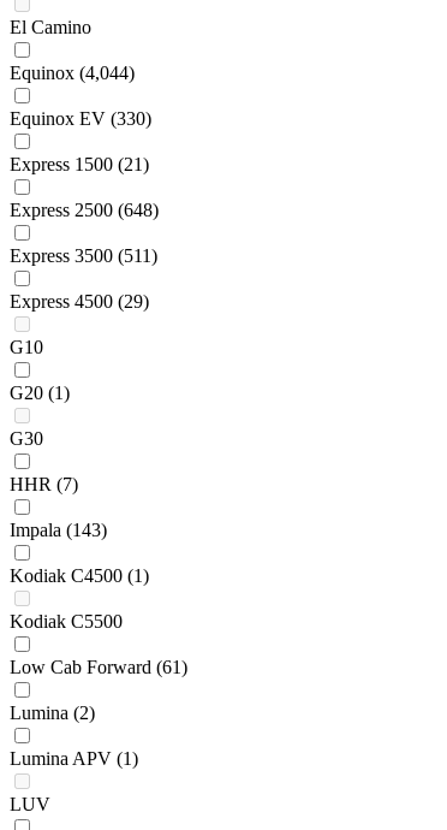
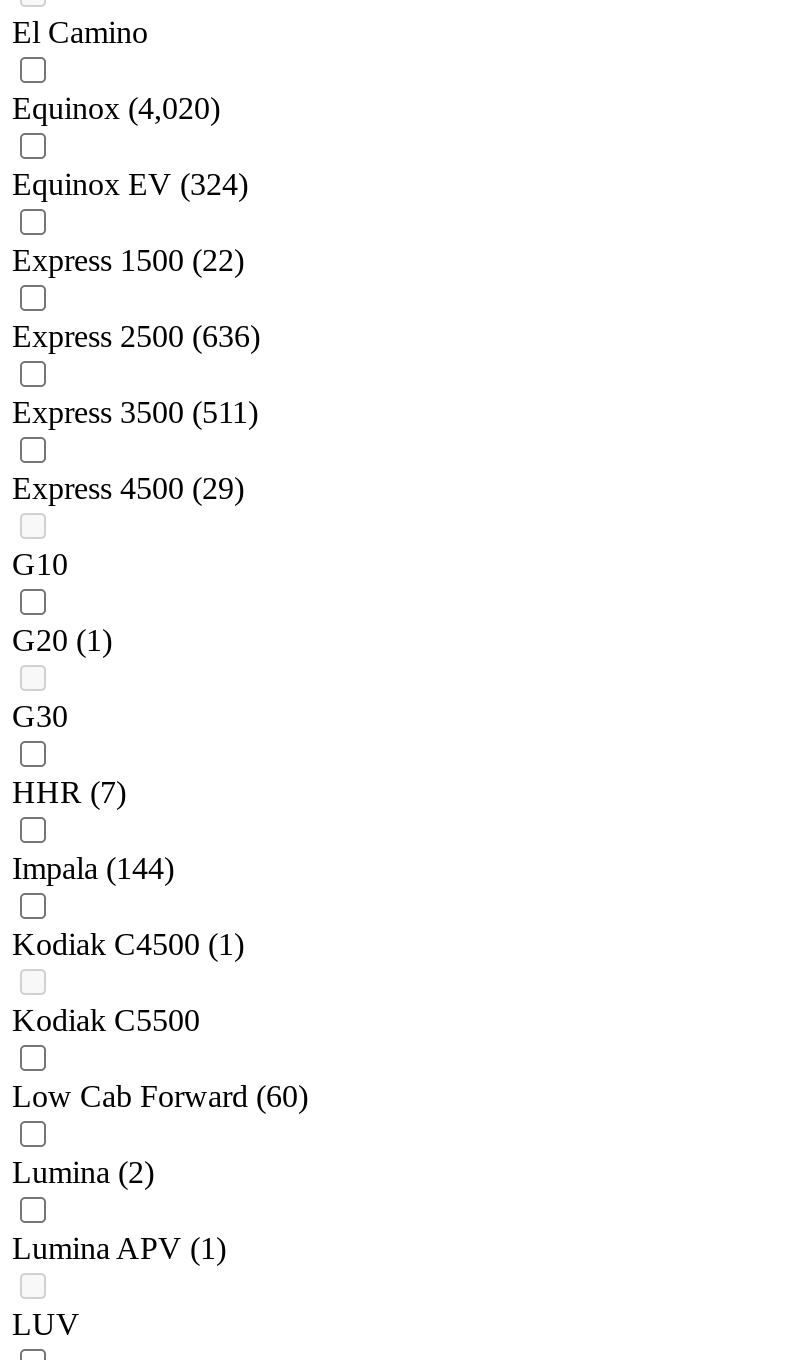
[10,63,135,83] Equinox (4,044) -> [12,92,220,126] Equinox (4,020)
[10,109,151,129] Equinox EV (330) -> [12,168,248,202] Equinox EV (324)
[10,154,149,175] Express 1500 (21) -> [12,244,244,278] Express 1500 (22)
[10,200,159,221] Express 2500 (648) -> [12,320,260,354] Express 2500 (636)
[10,520,107,541] Impala (143) -> [12,852,174,886] Impala (144)
[10,657,187,678] Low Cab Forward (61) -> [12,1080,308,1114] Low Cab Forward (60)

